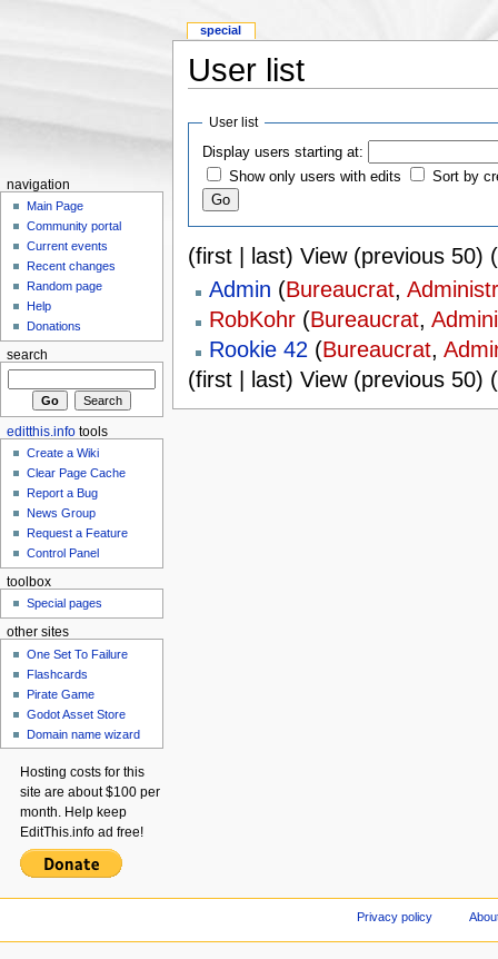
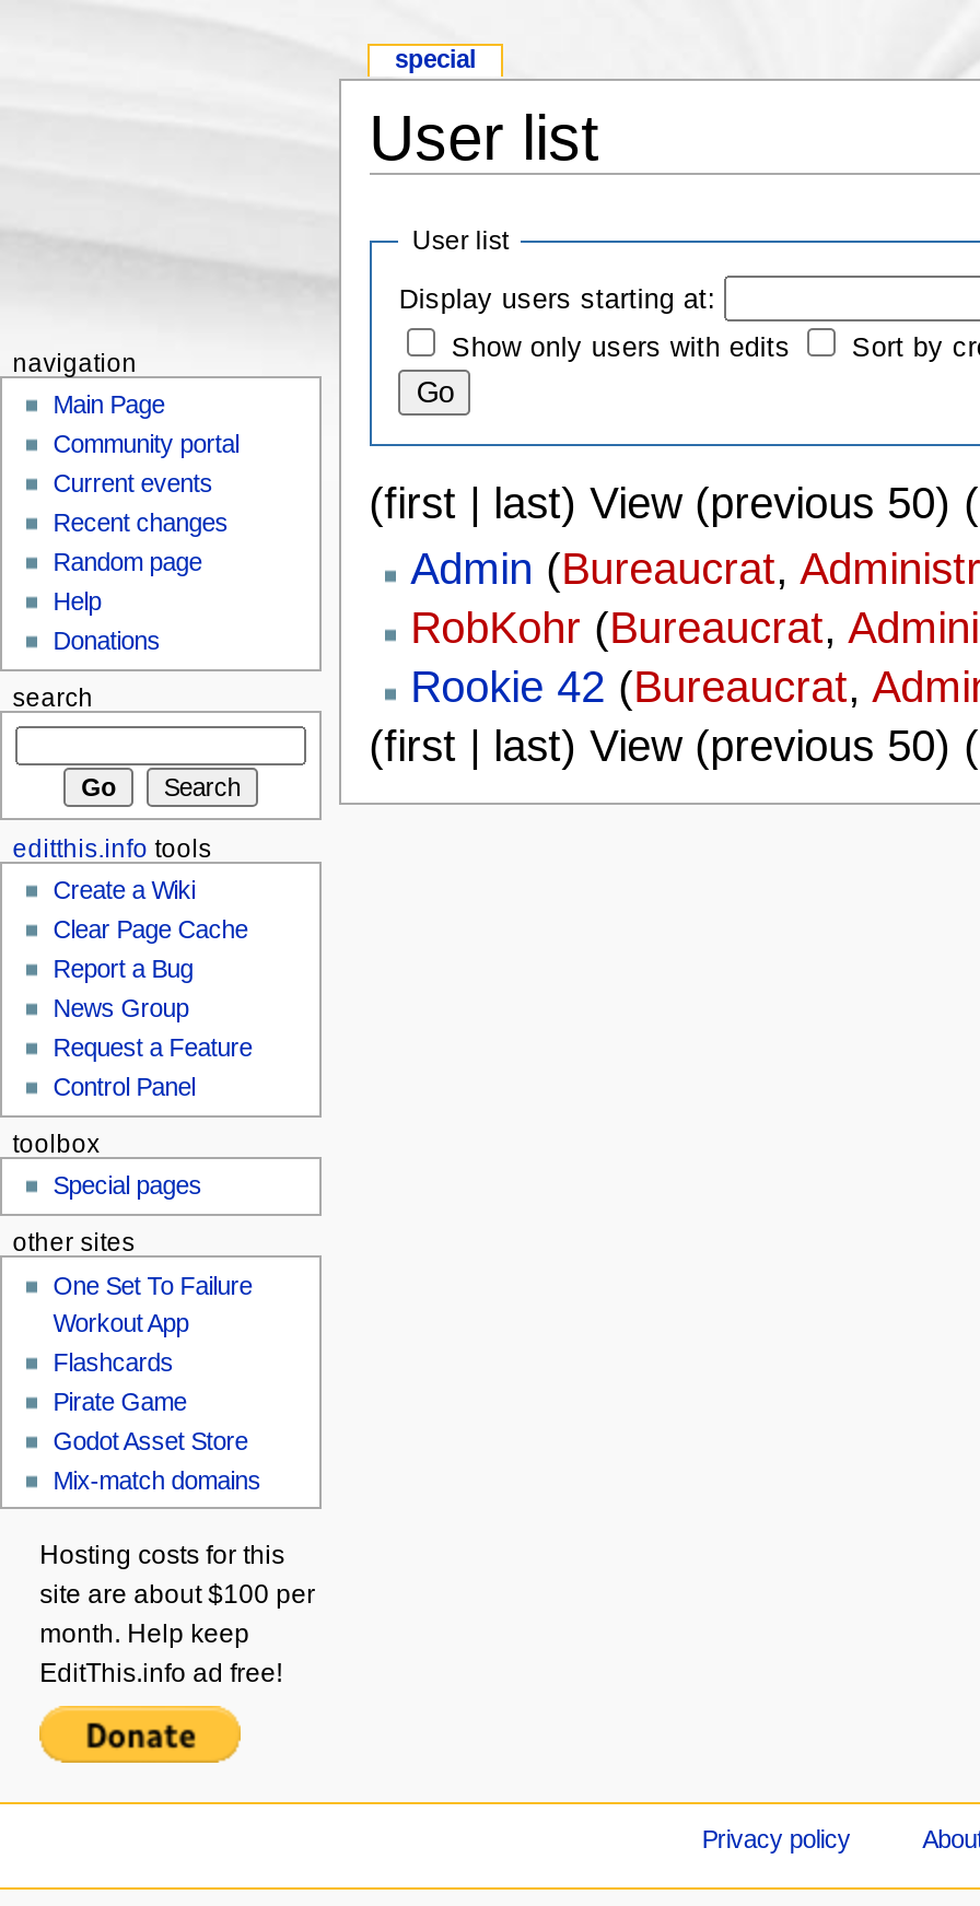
none -> [53,1310,189,1336] Workout App
[27,727,140,741] Domain name wizard -> [53,1467,261,1493] Mix-match domains

